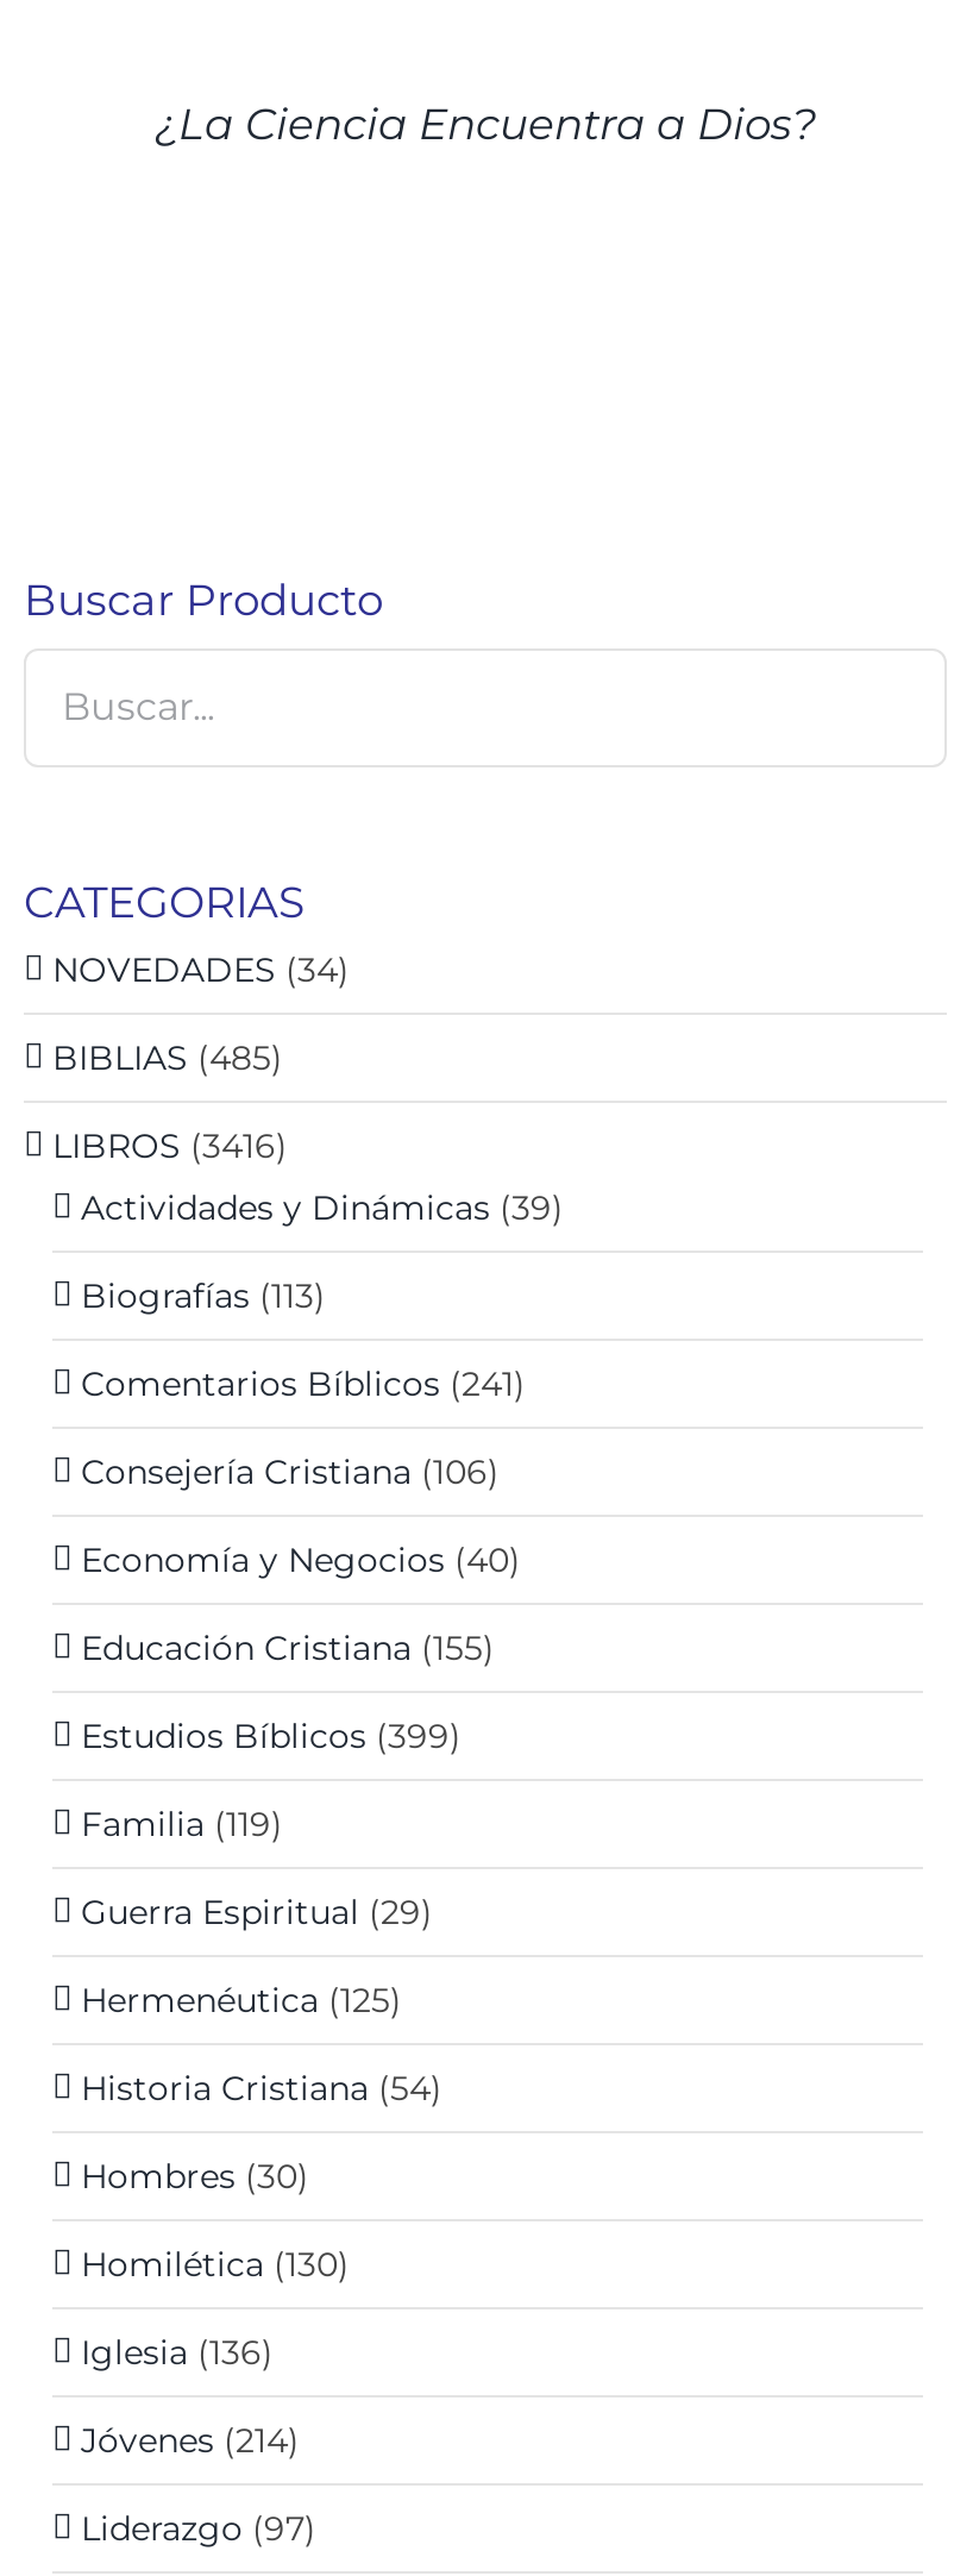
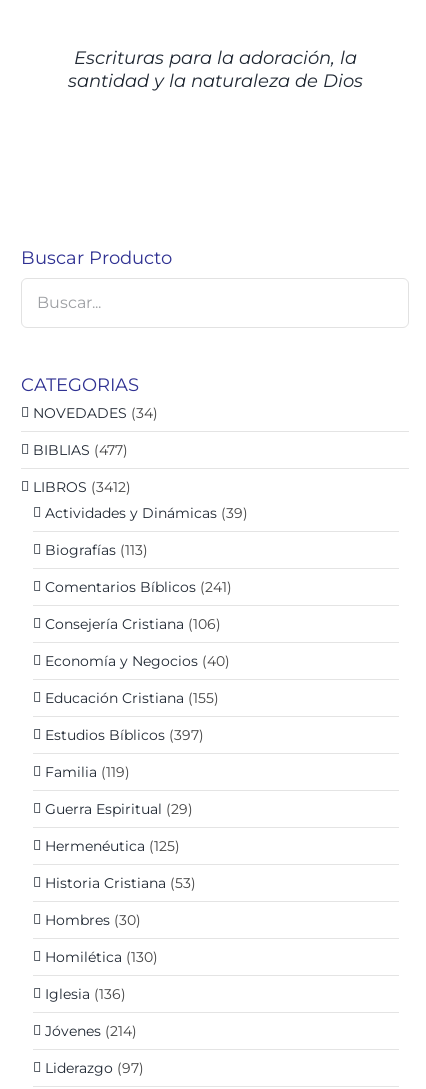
[155,98,816,150] ¿La Ciencia Encuentra a Dios? -> [67,47,362,92] Escrituras para la adoración, la | santidad y la naturaleza de Dios
[52,1035,283,1078] BIBLIAS (485) -> [33,441,128,459] BIBLIAS (477)
[52,1123,288,1166] LIBROS (3416) -> [33,478,131,496] LIBROS (3412)
[81,1714,462,1756] Estudios Bíblicos (399) -> [45,726,204,744] Estudios Bíblicos (397)
[81,2066,442,2109] Historia Cristiana (54) -> [45,874,196,892] Historia Cristiana (53)

